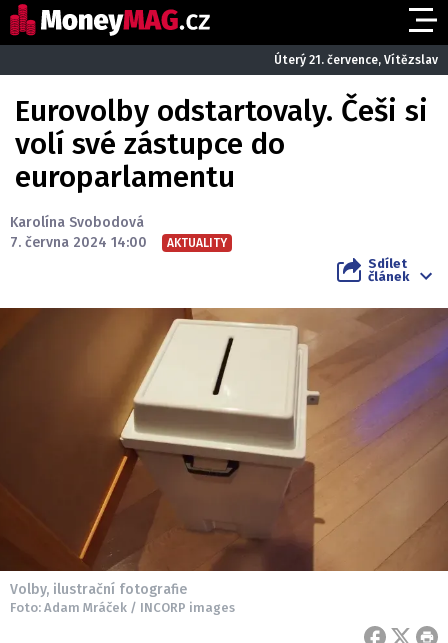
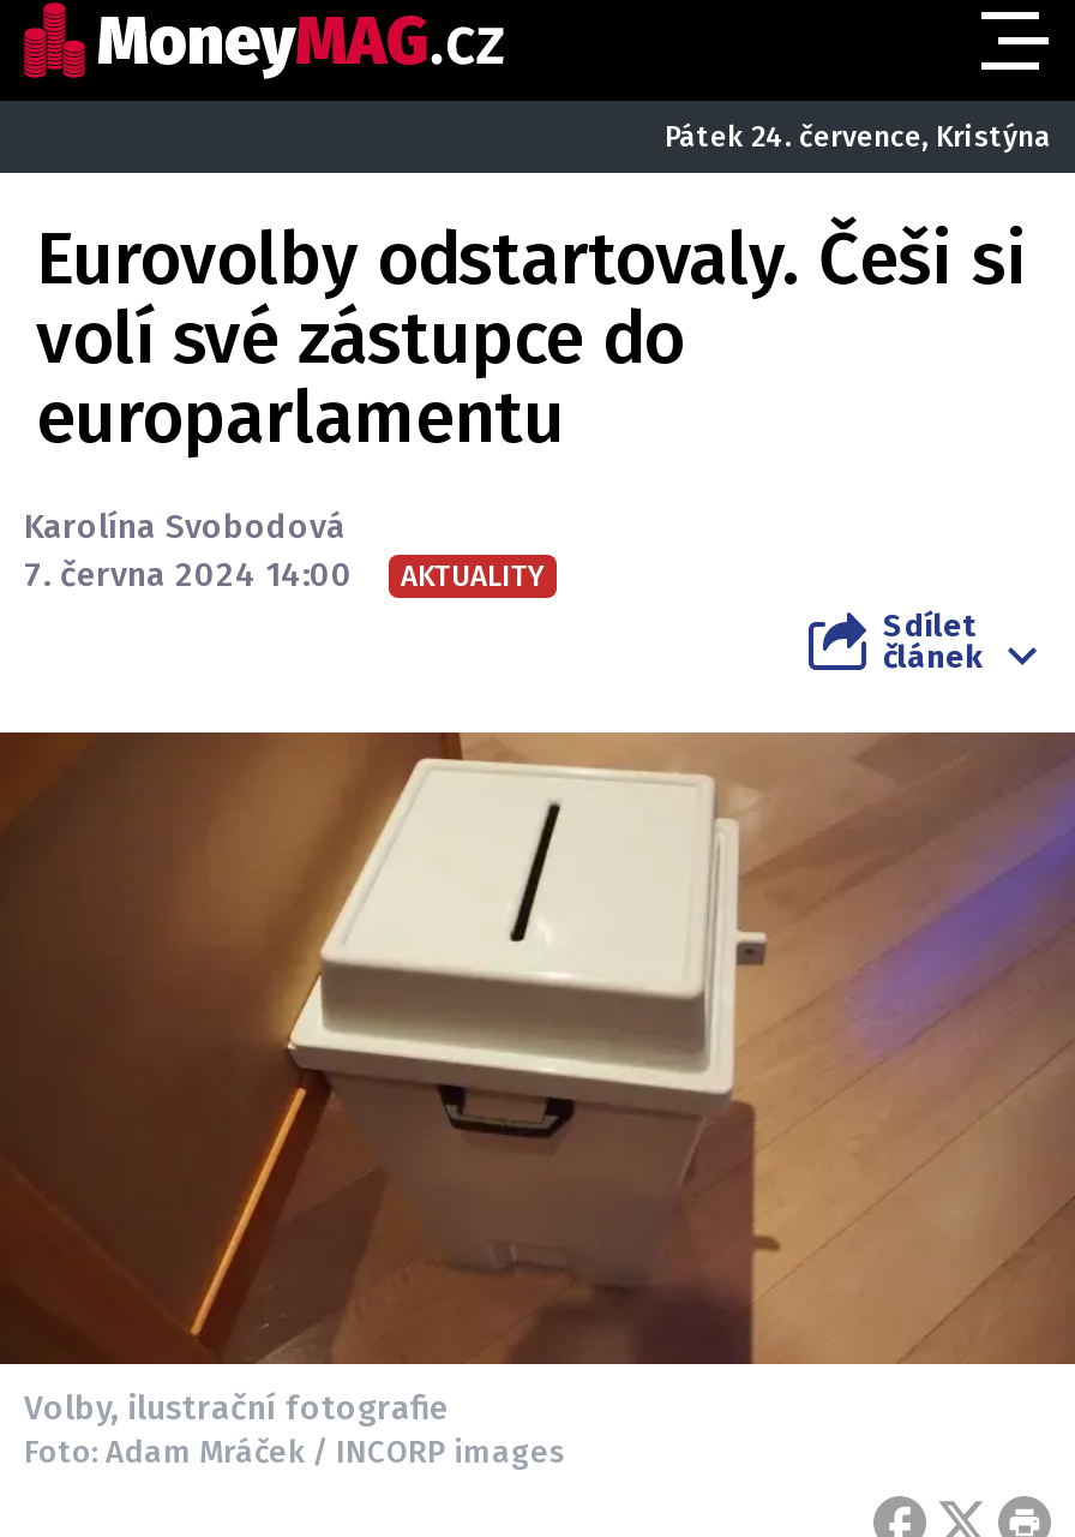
[274,52,438,66] Úterý 21. července, Vítězslav -> [665,119,1051,152] Pátek 24. července, Kristýna

